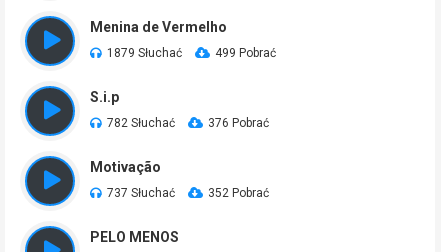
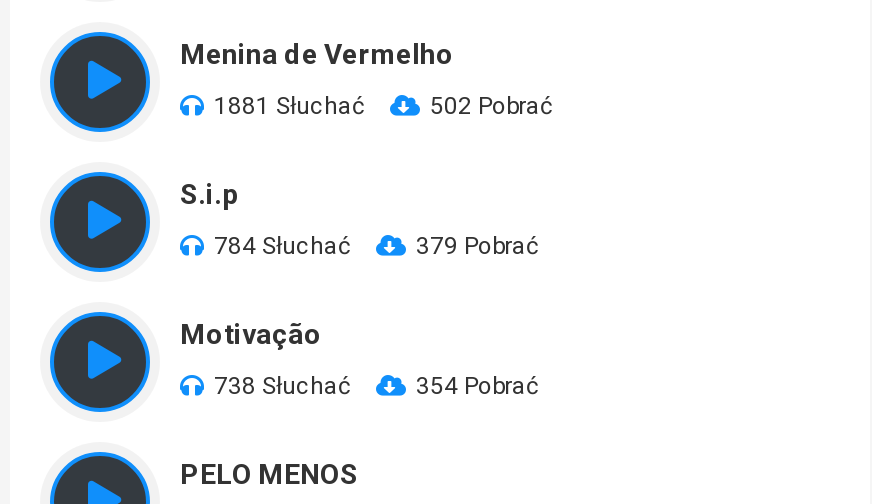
[107,46,182,60] 1879 Słuchać -> [214,92,364,120] 1881 Słuchać
[215,46,276,60] 499 Pobrać -> [430,92,552,120] 502 Pobrać
[107,116,175,130] 782 Słuchać -> [214,232,350,260] 784 Słuchać
[208,116,269,130] 376 Pobrać -> [416,232,538,260] 379 Pobrać
[107,186,175,200] 737 Słuchać -> [214,372,350,400] 738 Słuchać
[208,186,269,200] 352 Pobrać -> [416,372,538,400] 354 Pobrać

